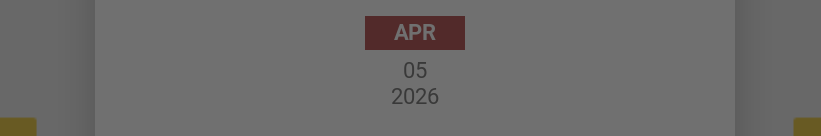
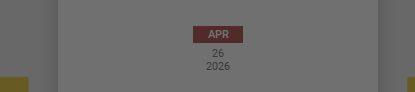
[403,59,427,85] 05 -> [212,47,224,60] 26

